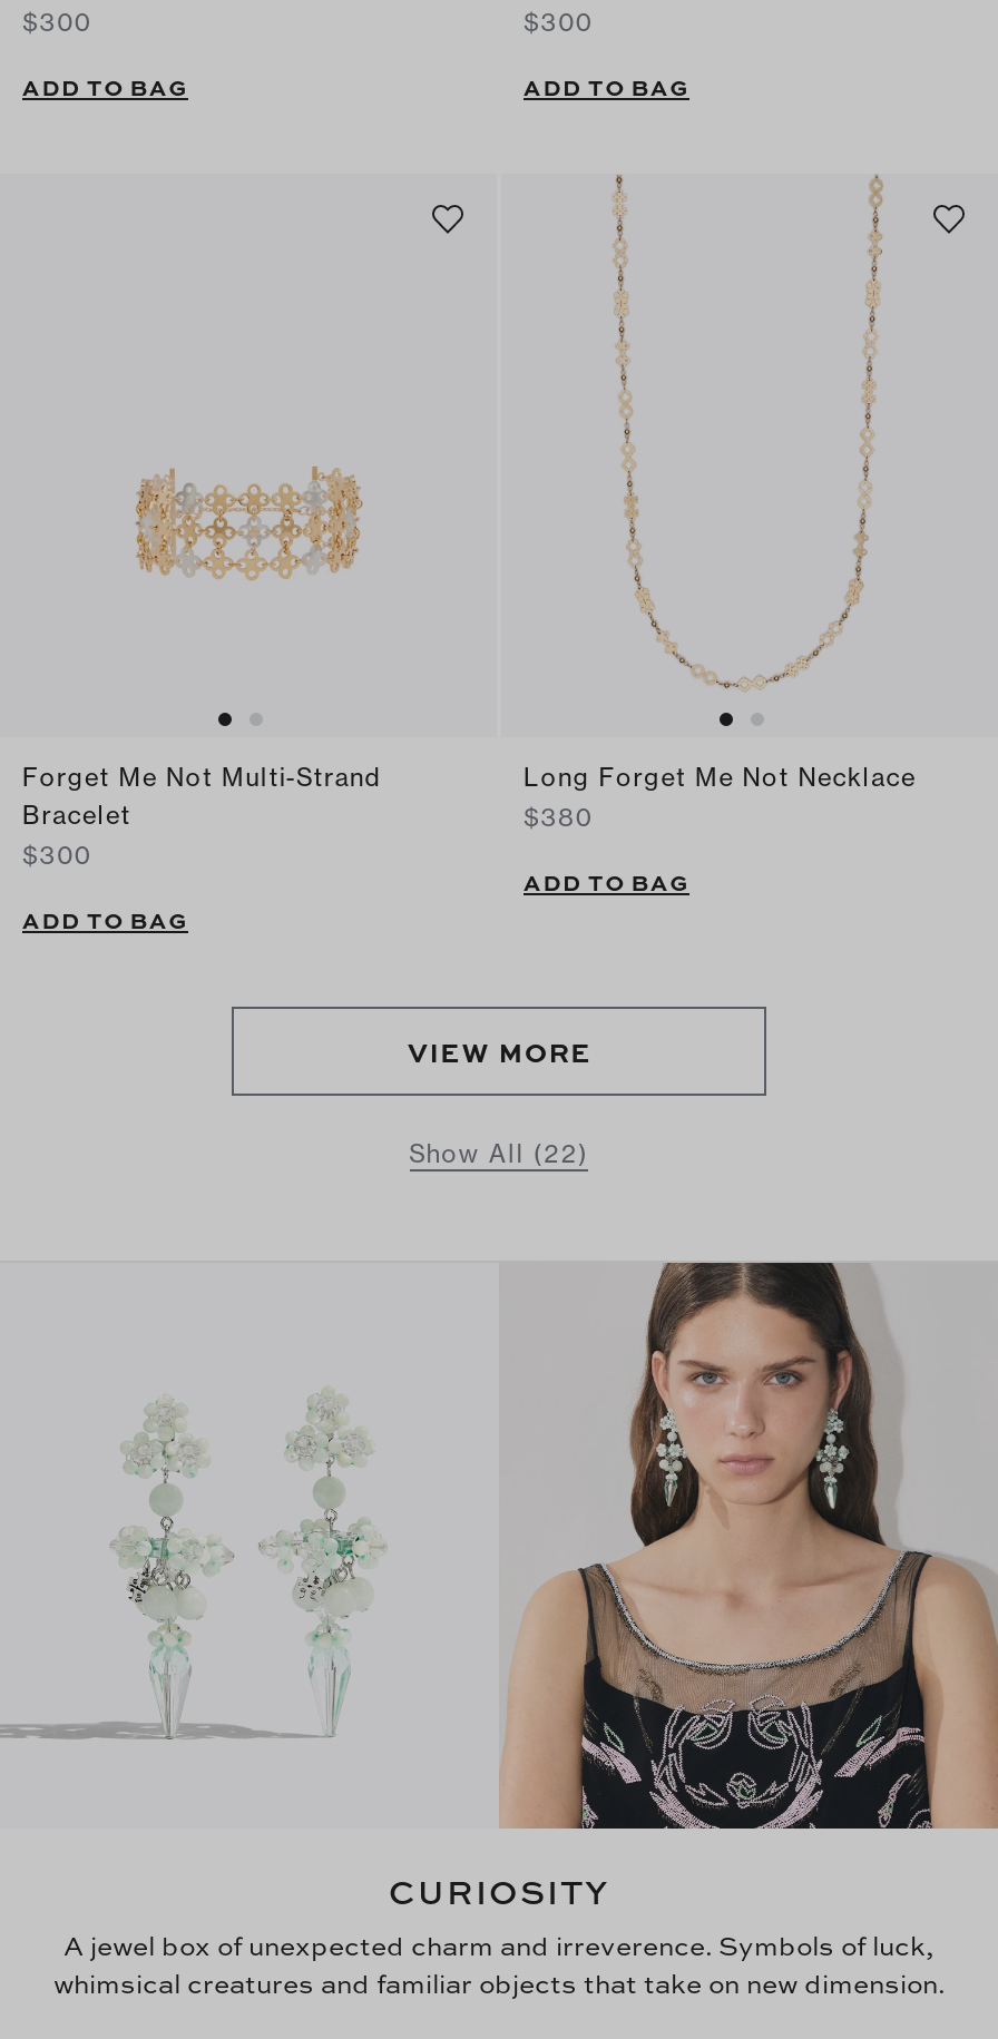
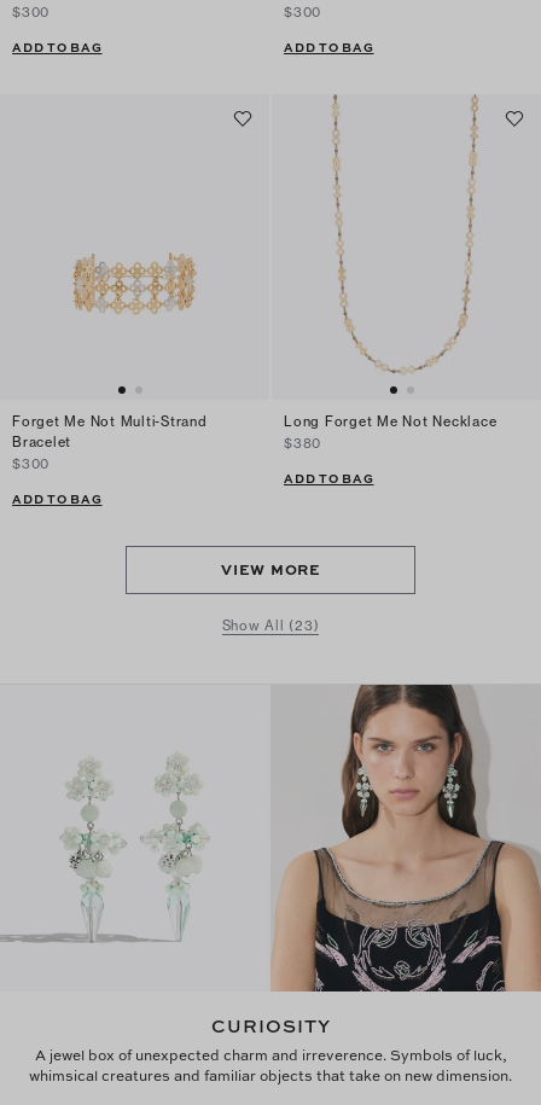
[409,1138,589,1170] Show All (22) -> [222,617,319,634] Show All (23)

